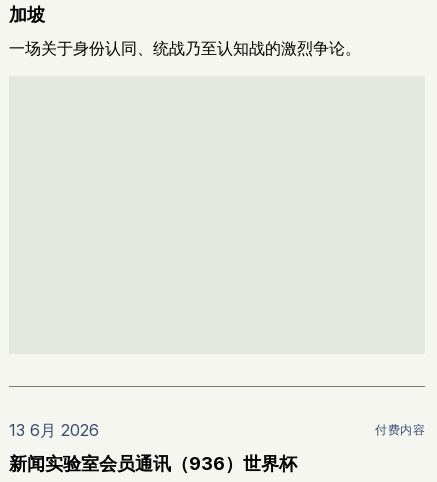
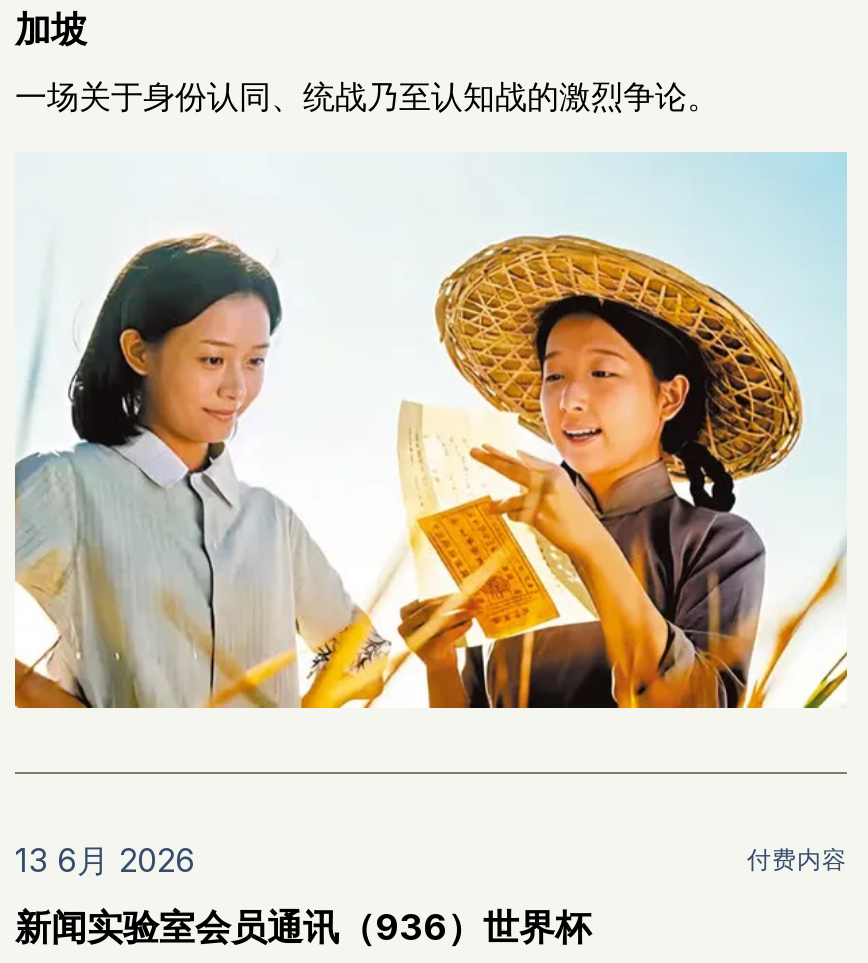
none -> [13,152,849,710] [image]

